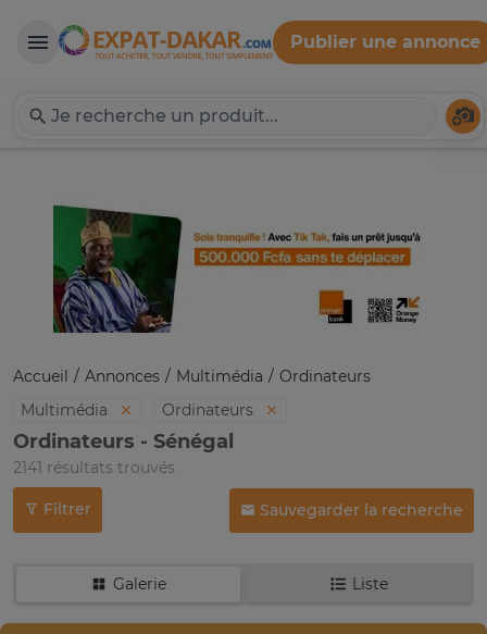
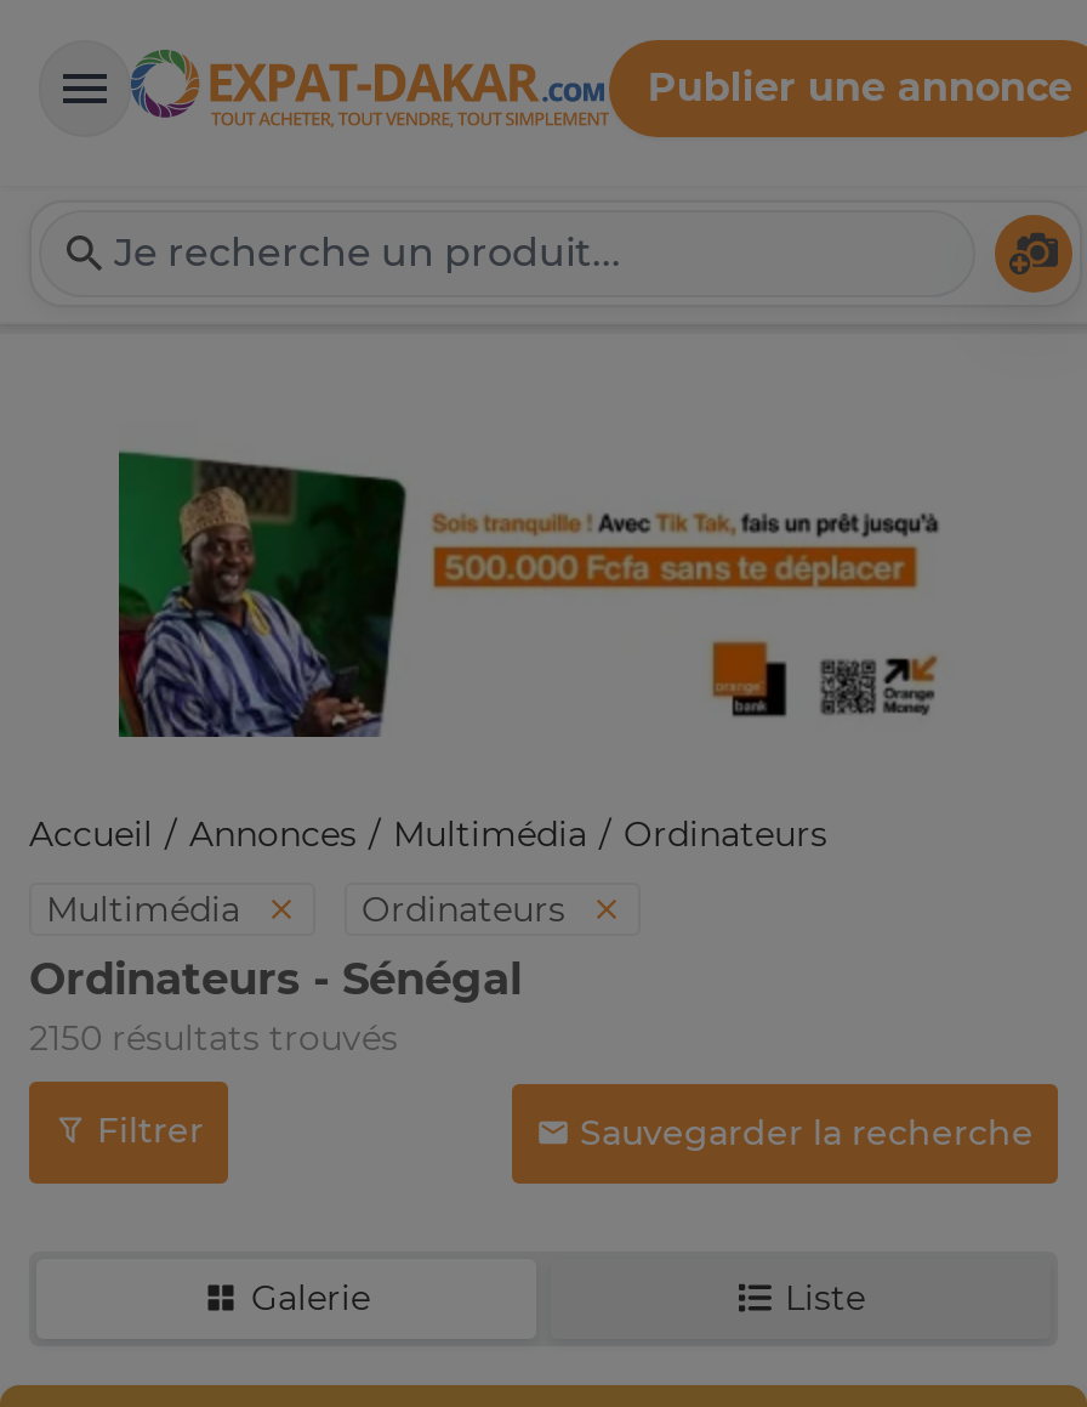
[13,458,175,478] 2141 résultats trouvés -> [29,1017,398,1061] 2150 résultats trouvés

